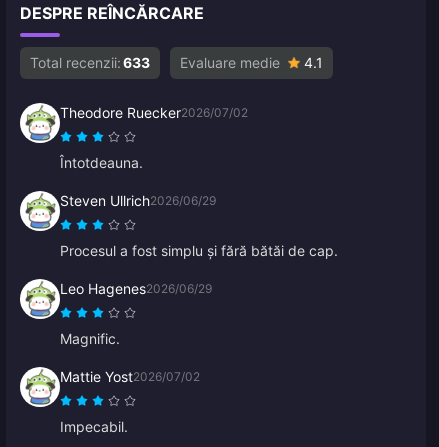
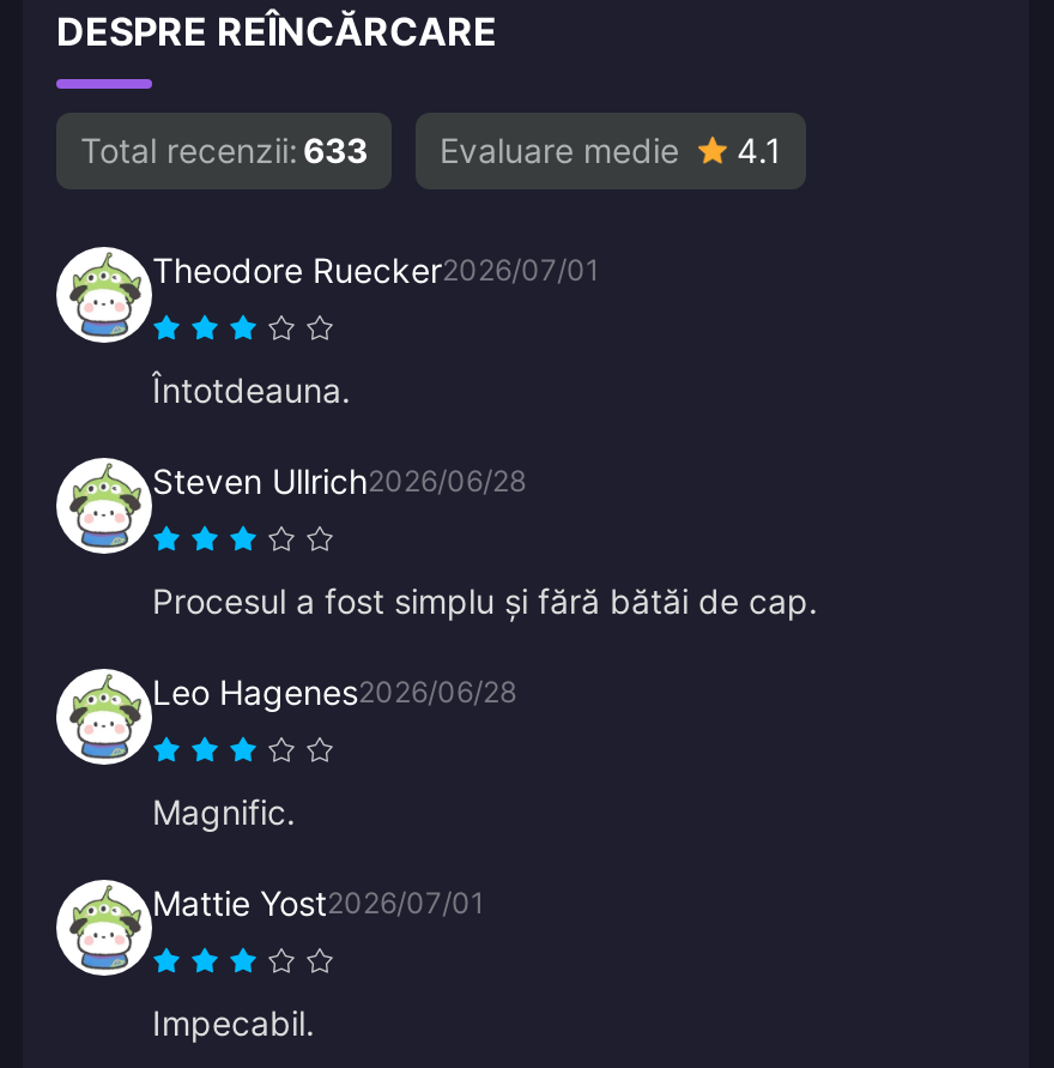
[60,103,248,120] Theodore Ruecker2026/07/02 -> [152,248,600,289] Theodore Ruecker2026/07/01
[60,191,216,208] Steven Ullrich2026/06/29 -> [152,459,526,500] Steven Ullrich2026/06/28
[60,279,212,296] Leo Hagenes2026/06/29 -> [152,670,516,711] Leo Hagenes2026/06/28
[60,367,200,384] Mattie Yost2026/07/02 -> [152,881,485,922] Mattie Yost2026/07/01

